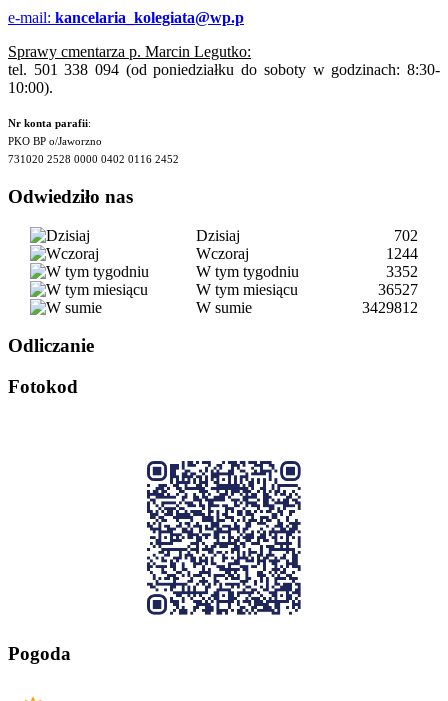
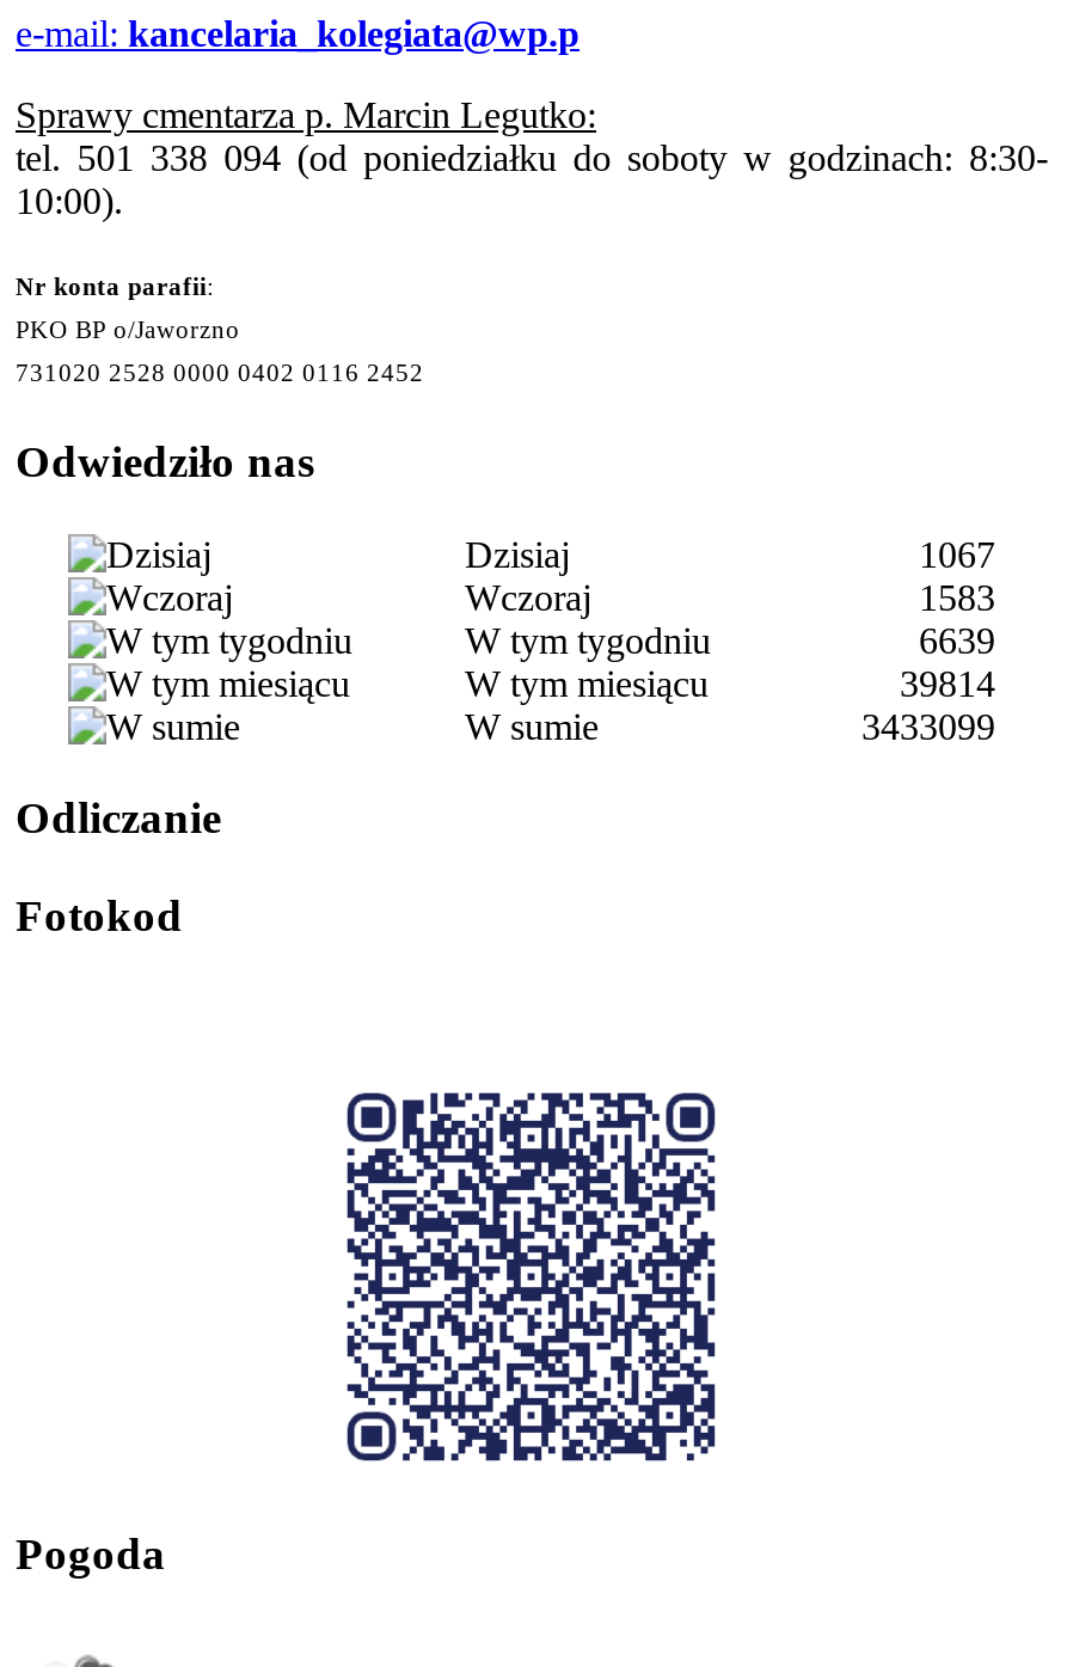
[394,226,418,243] 702 -> [919,533,995,574] 1067
[386,244,418,261] 1244 -> [919,576,995,617] 1583
[386,262,418,279] 3352 -> [919,619,995,660] 6639
[378,280,418,297] 36527 -> [900,662,995,703] 39814
[362,298,418,315] 3429812 -> [861,705,995,746] 3433099

